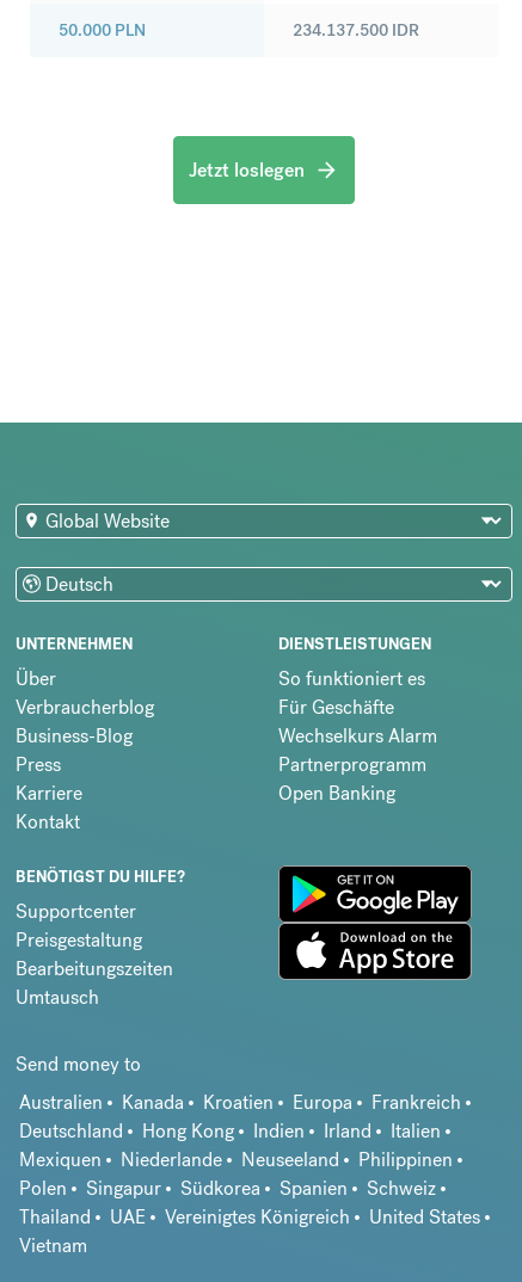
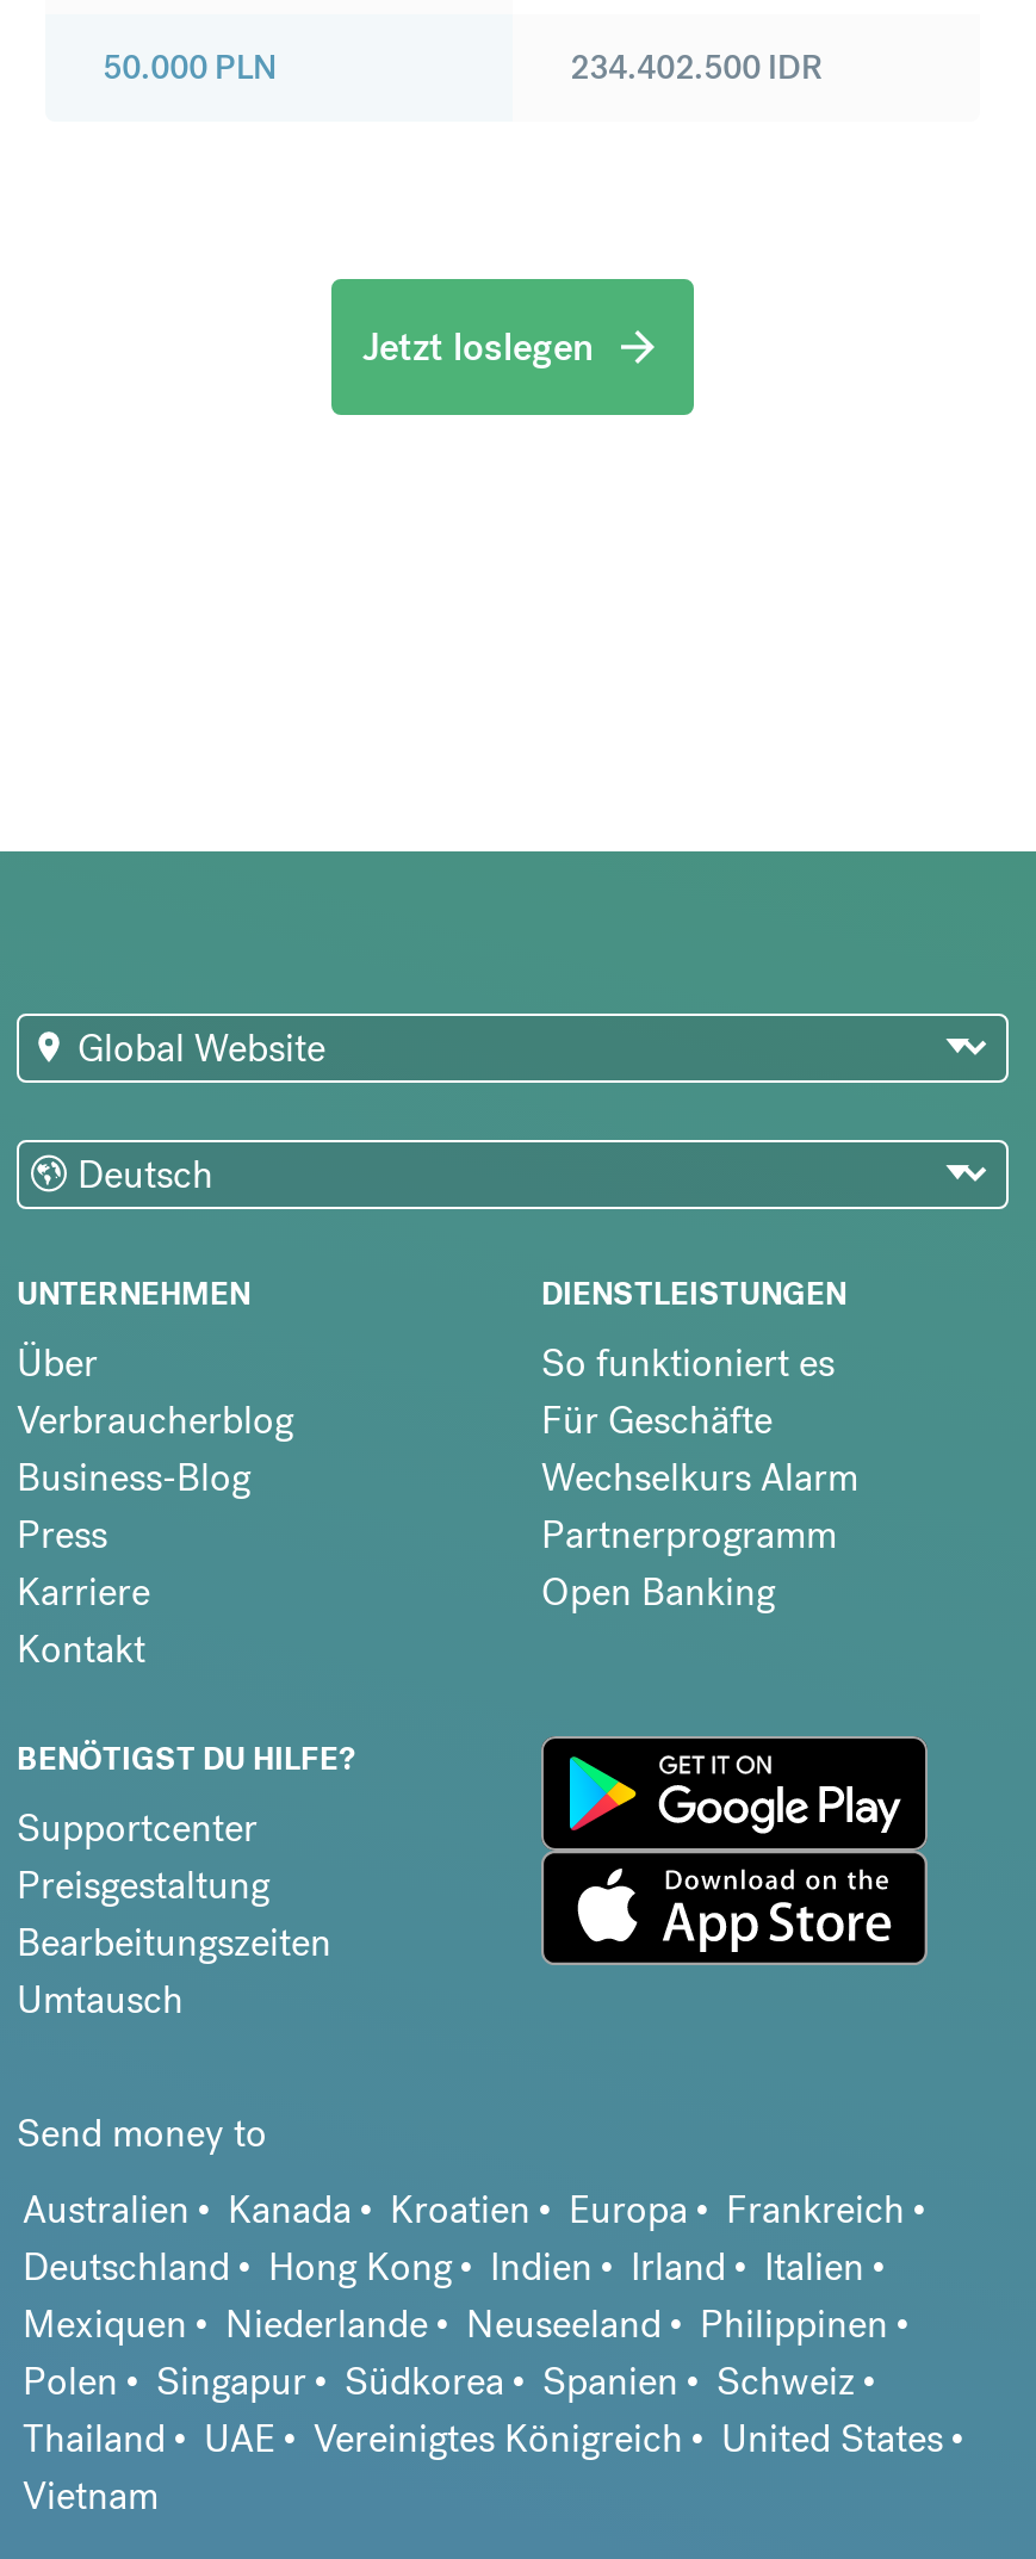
[293,19,419,41] 234.137.500 IDR -> [570,46,823,89] 234.402.500 IDR

